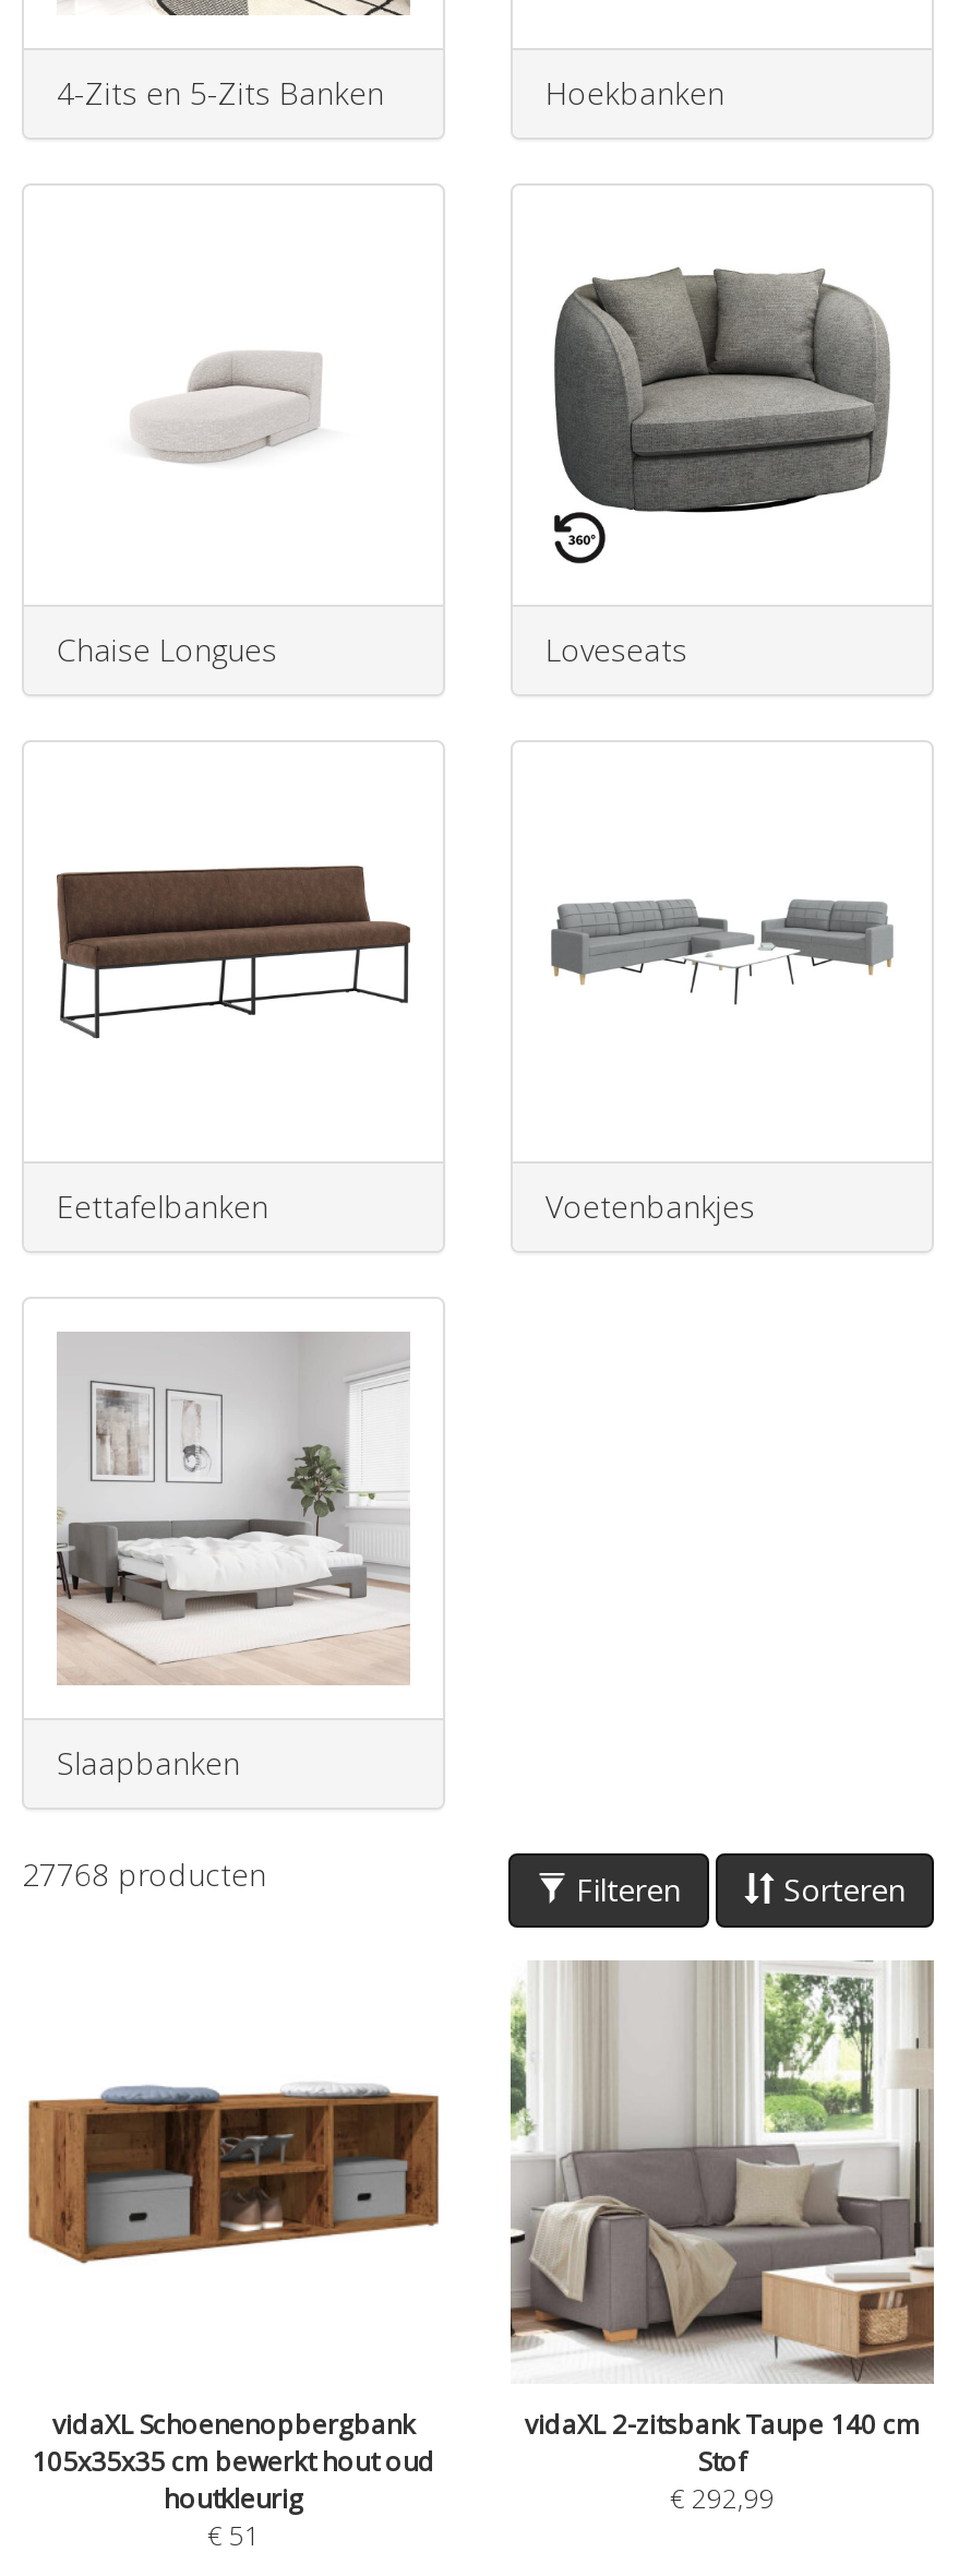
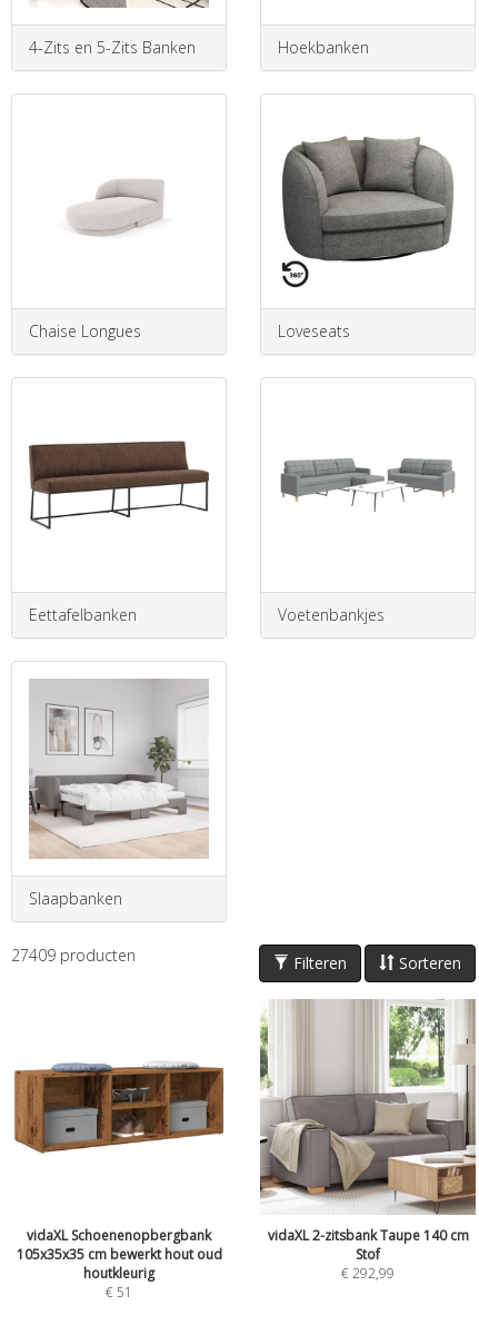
[22,1853,266,1895] 27768 producten -> [11,945,136,966] 27409 producten

